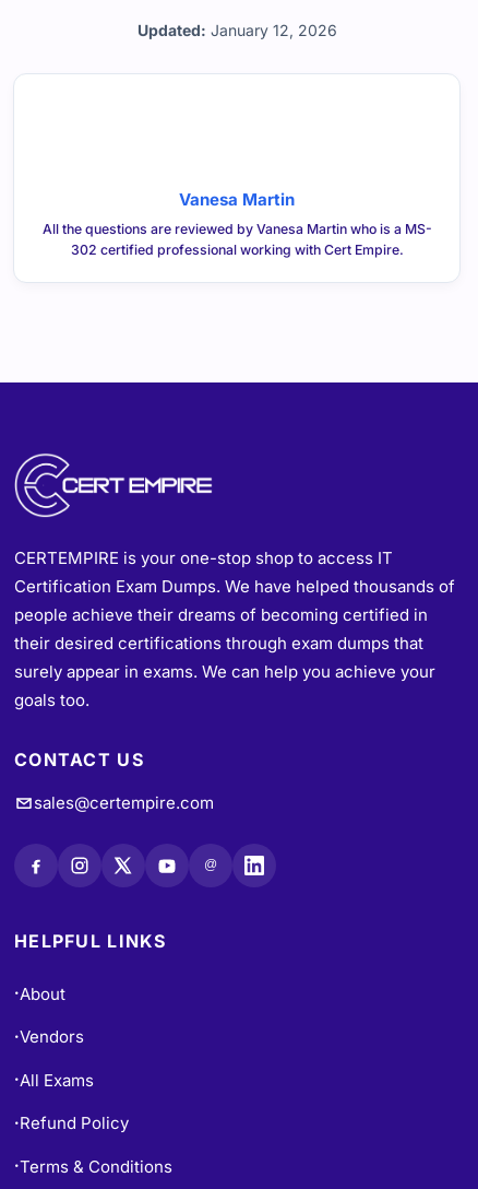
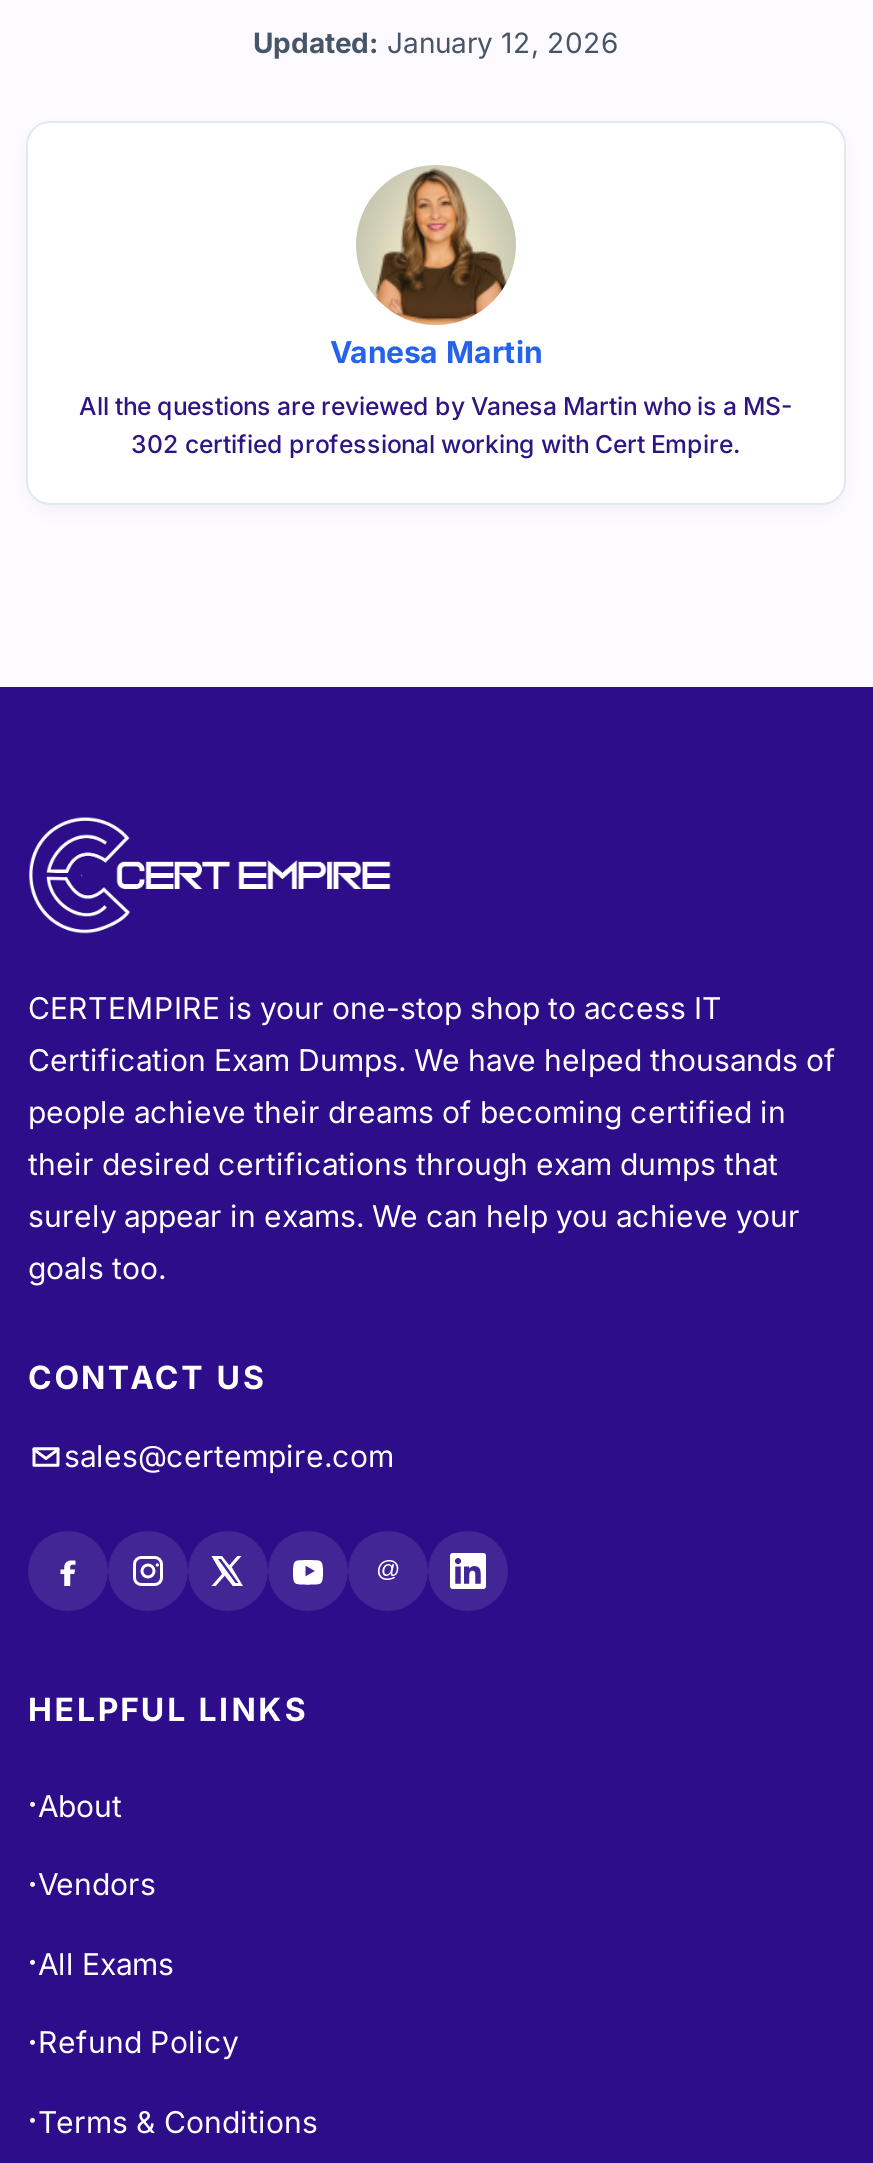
none -> [356,165,516,327] [image]

